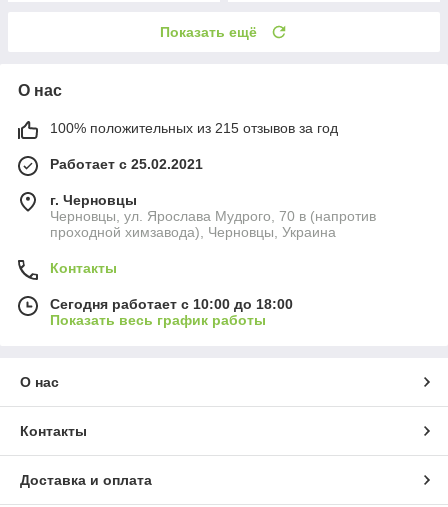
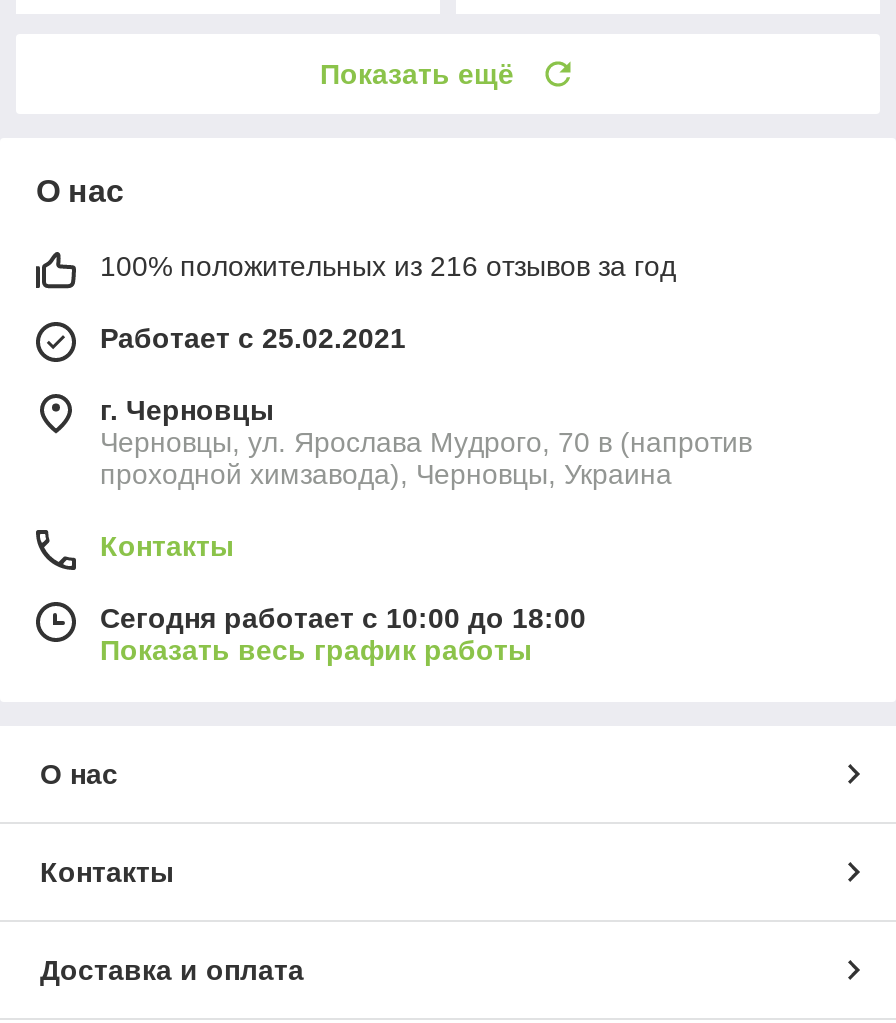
[50,120,338,136] 100% положительных из 215 отзывов за год -> [100,251,676,283] 100% положительных из 216 отзывов за год

